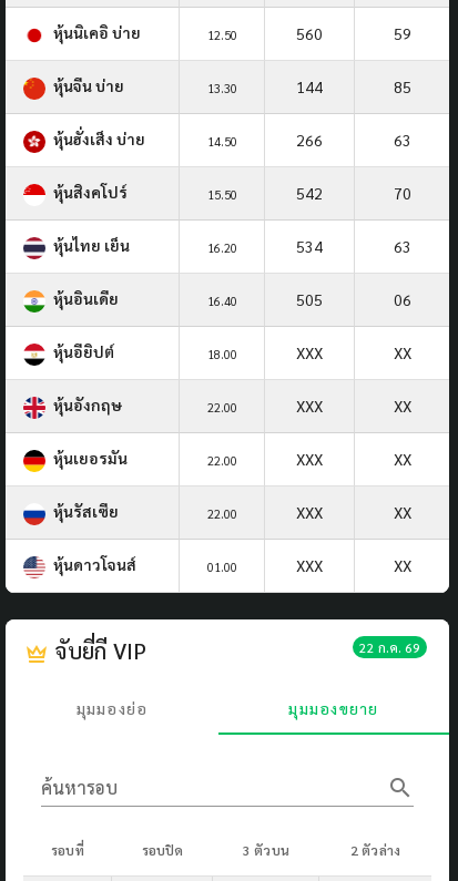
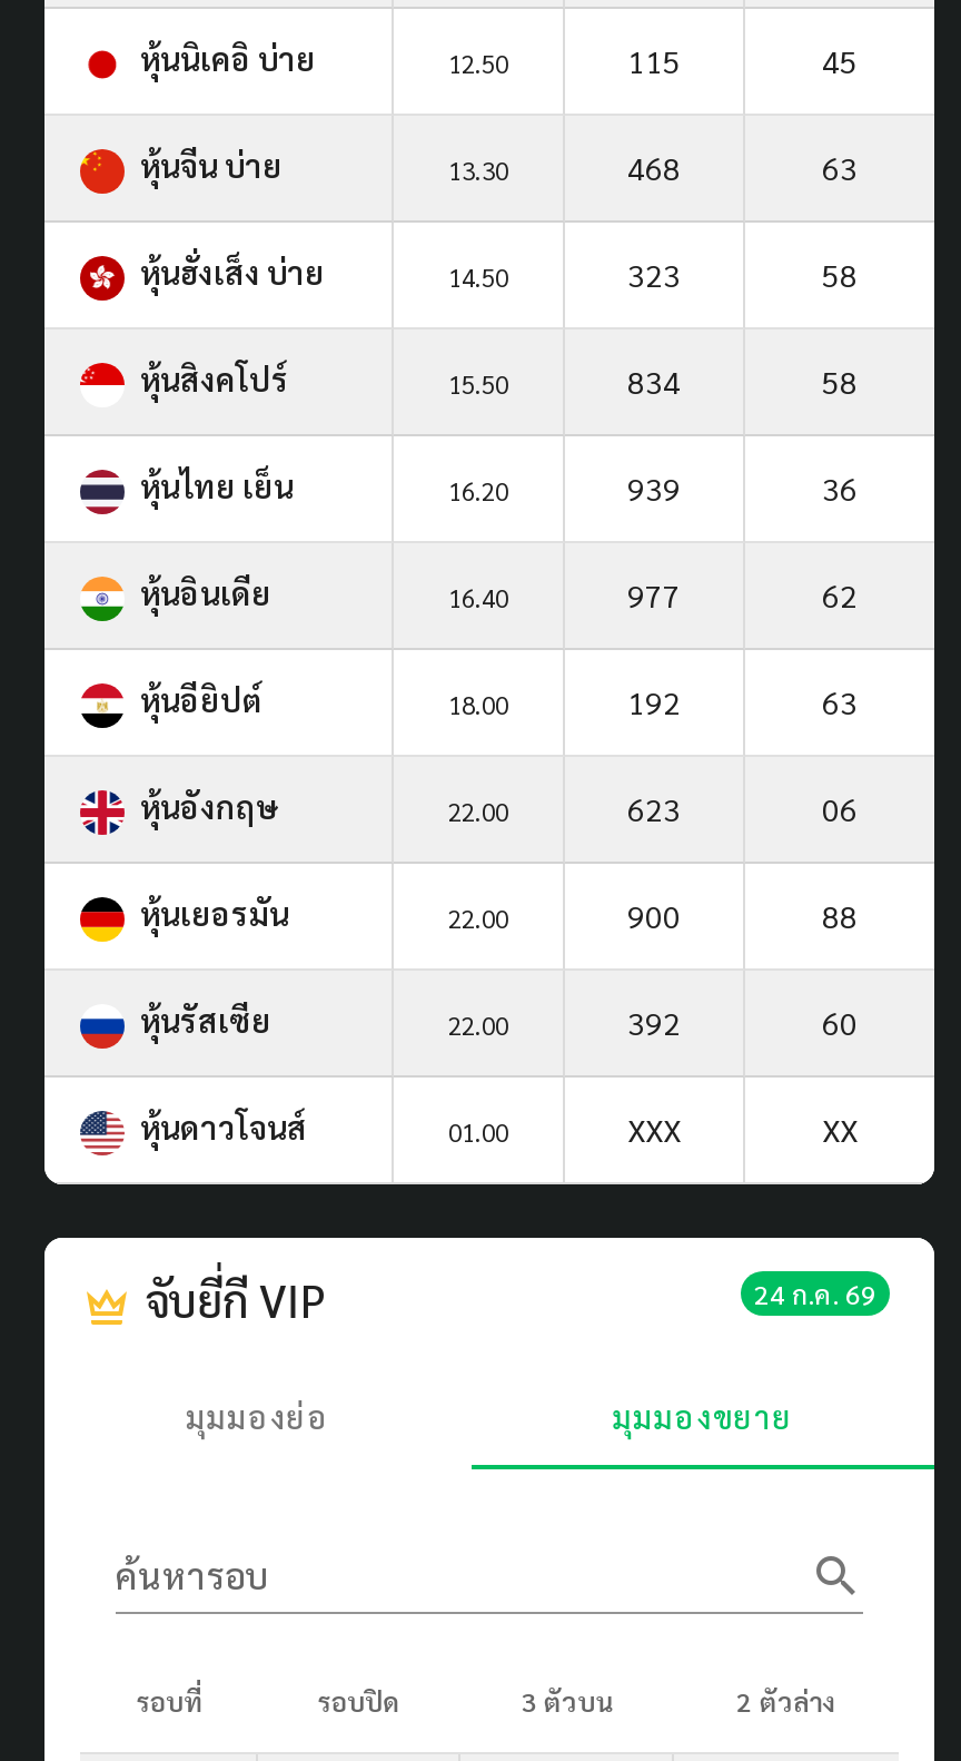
[296,23,323,43] 560 -> [627,40,681,80] 115
[393,23,411,43] 59 -> [822,40,858,80] 45
[296,76,323,96] 144 -> [627,146,681,187] 468
[393,76,411,96] 85 -> [822,146,858,187] 63
[296,129,323,149] 266 -> [627,253,681,293] 323
[393,129,411,149] 63 -> [822,253,858,293] 58
[296,183,323,203] 542 -> [627,360,681,400] 834
[393,183,411,203] 70 -> [822,360,858,400] 58
[296,236,323,256] 534 -> [627,467,681,507] 939
[393,236,411,256] 63 -> [822,467,858,507] 36
[296,289,323,309] 505 -> [627,574,681,614] 977
[393,289,411,309] 06 -> [822,574,858,614] 62
[296,342,411,362] XXX | XX -> [627,681,858,721] 192 | 63
[296,395,411,415] XXX | XX -> [627,788,858,828] 623 | 06
[296,449,411,469] XXX | XX -> [627,895,858,935] 900 | 88
[296,502,411,522] XXX | XX -> [627,1001,858,1041] 392 | 60
[359,638,420,656] 22 ก.ค. 69 -> [754,1275,876,1311] 24 ก.ค. 69

